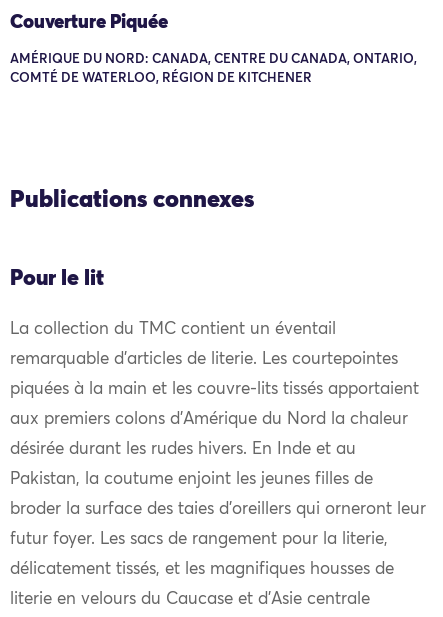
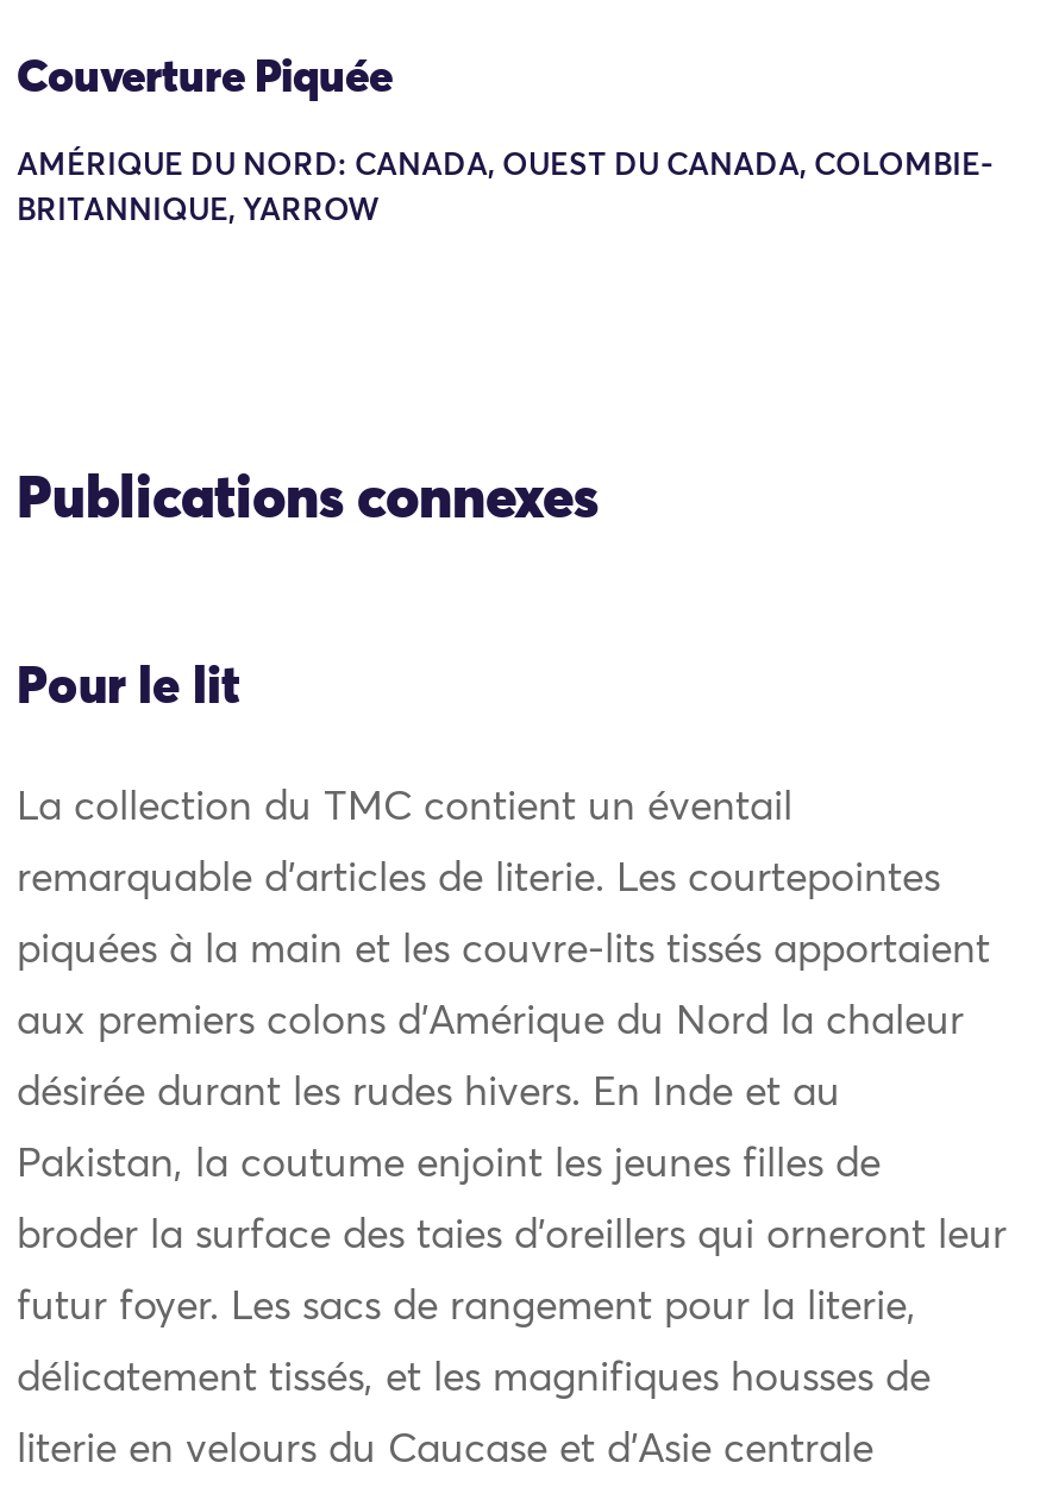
[10,53,417,66] AMÉRIQUE DU NORD: CANADA, CENTRE DU CANADA, ONTARIO, -> [17,152,992,183] AMÉRIQUE DU NORD: CANADA, OUEST DU CANADA, COLOMBIE-
[10,72,312,85] COMTÉ DE WATERLOO, RÉGION DE KITCHENER -> [17,197,378,228] BRITANNIQUE, YARROW

